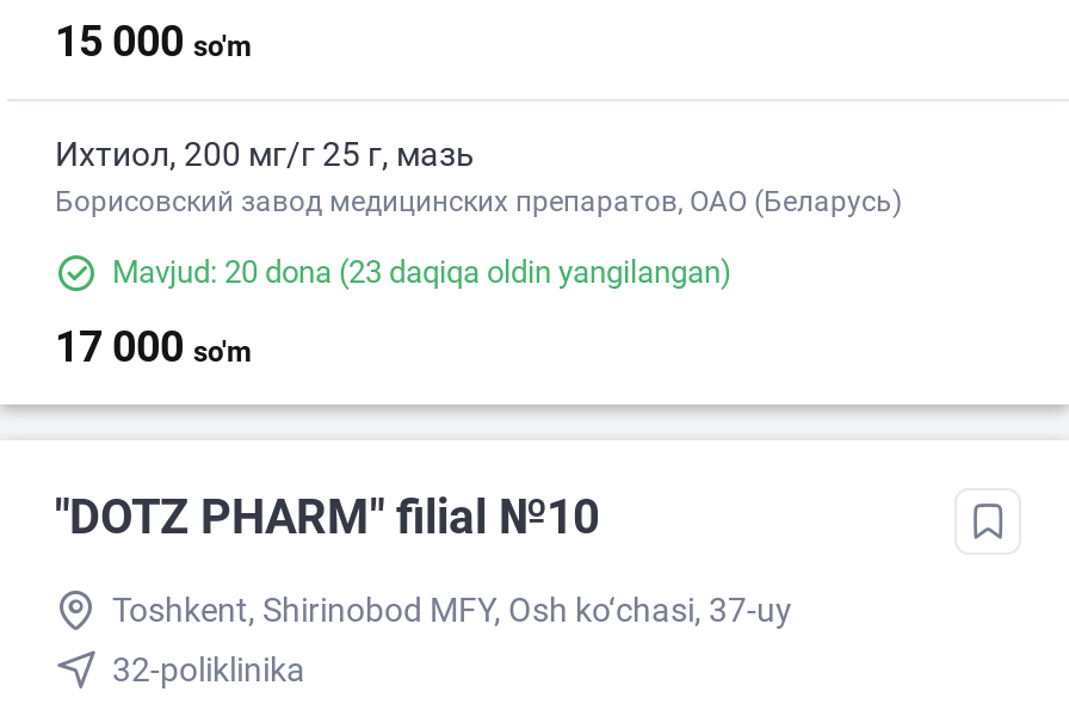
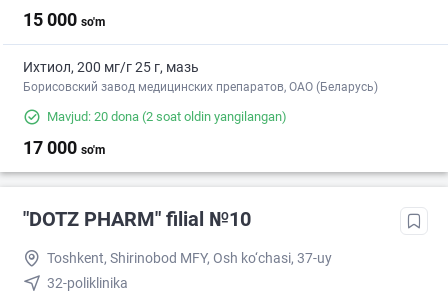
[112,255,733,290] Mavjud: 20 dona (23 daqiqa oldin yangilangan) -> [47,109,287,124] Mavjud: 20 dona (2 soat oldin yangilangan)

